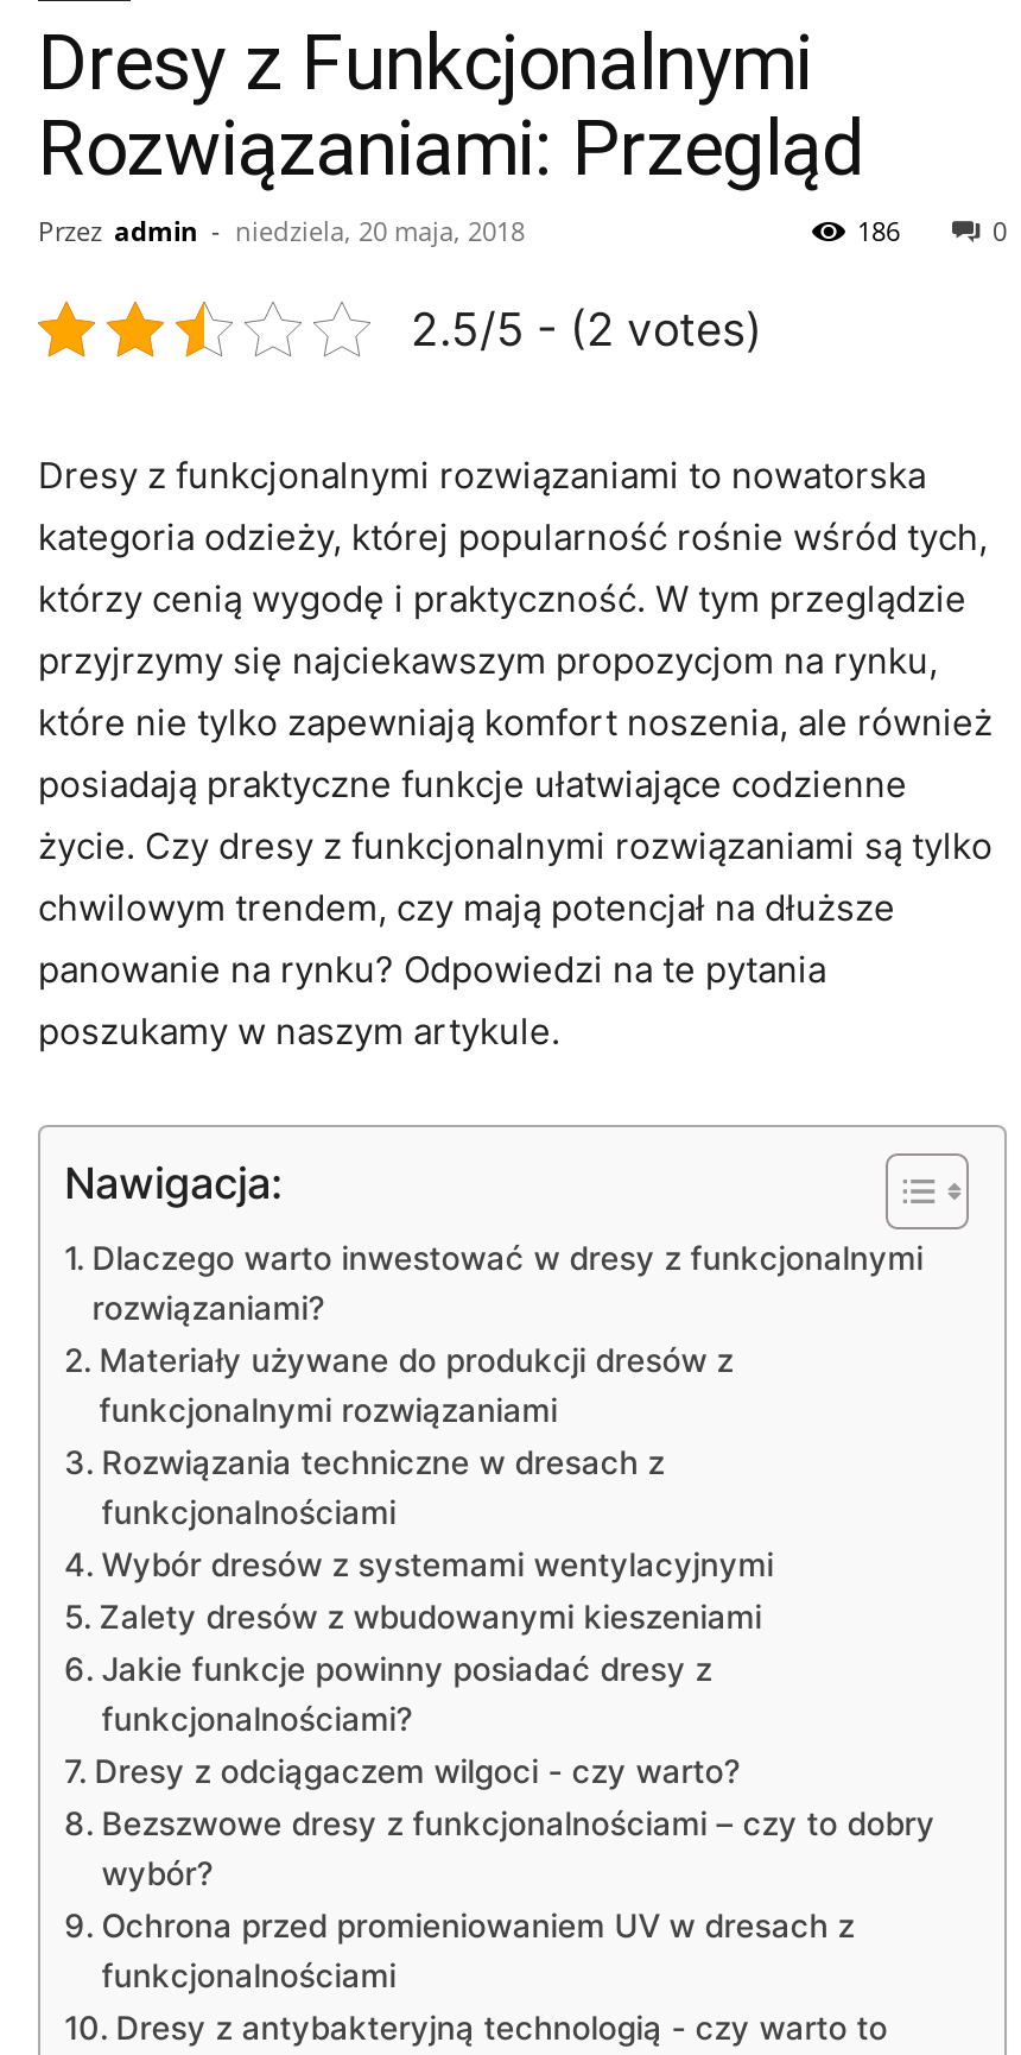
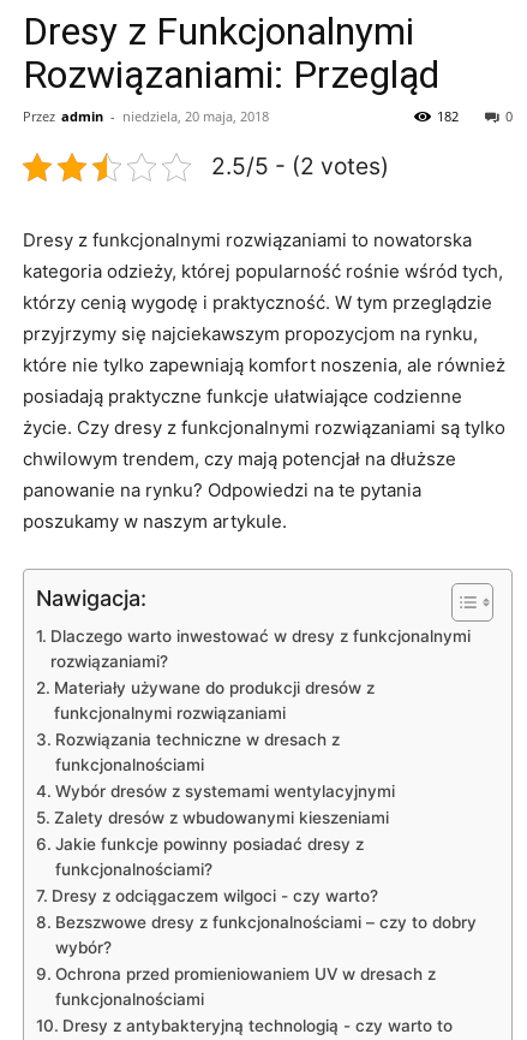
[857,211,900,247] 186 -> [437,107,459,125] 182

